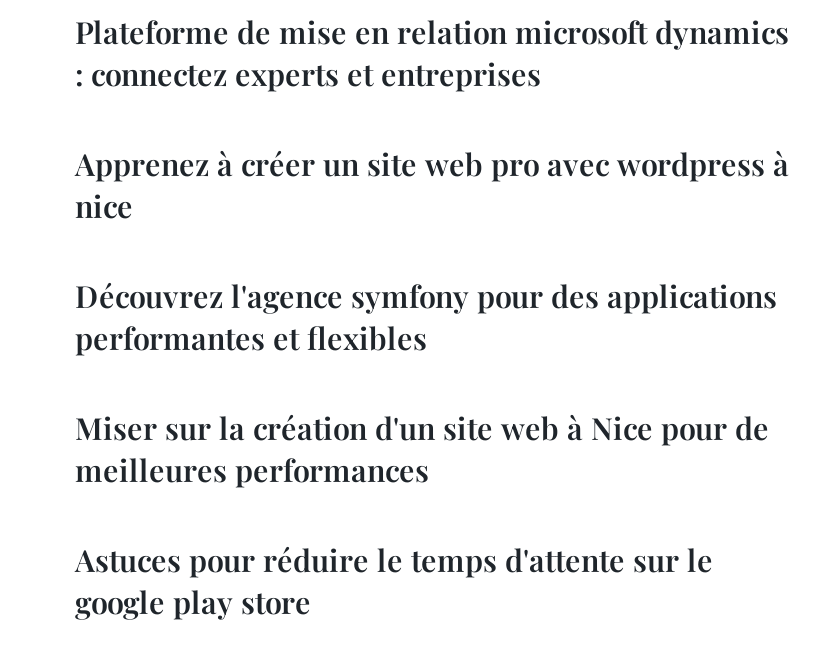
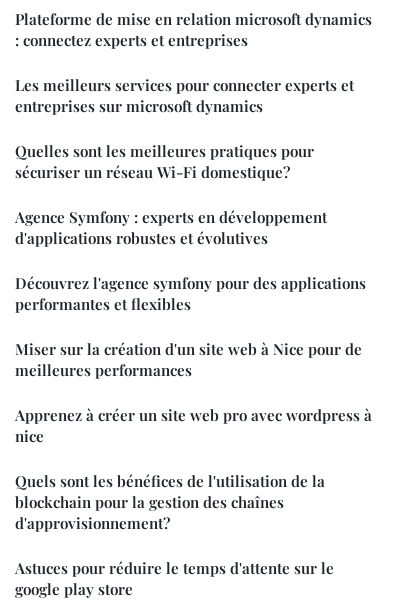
none -> [15,75,354,248] Les meilleurs services pour connecter experts et | entreprises sur microsoft dynamics | Quelles sont les meilleures pratiques pour | sécuriser un réseau Wi-Fi domestique? | Agence Symfony : experts en développement | d'applications robustes et évolutives
moved [75,143,789,225] -> [15,405,372,446]: Apprenez à créer un site web pro avec wordpress à | nice
none -> [15,471,325,533] Quels sont les bénéfices de l'utilisation de la | blockchain pour la gestion des chaînes | d'approvisionnement?

